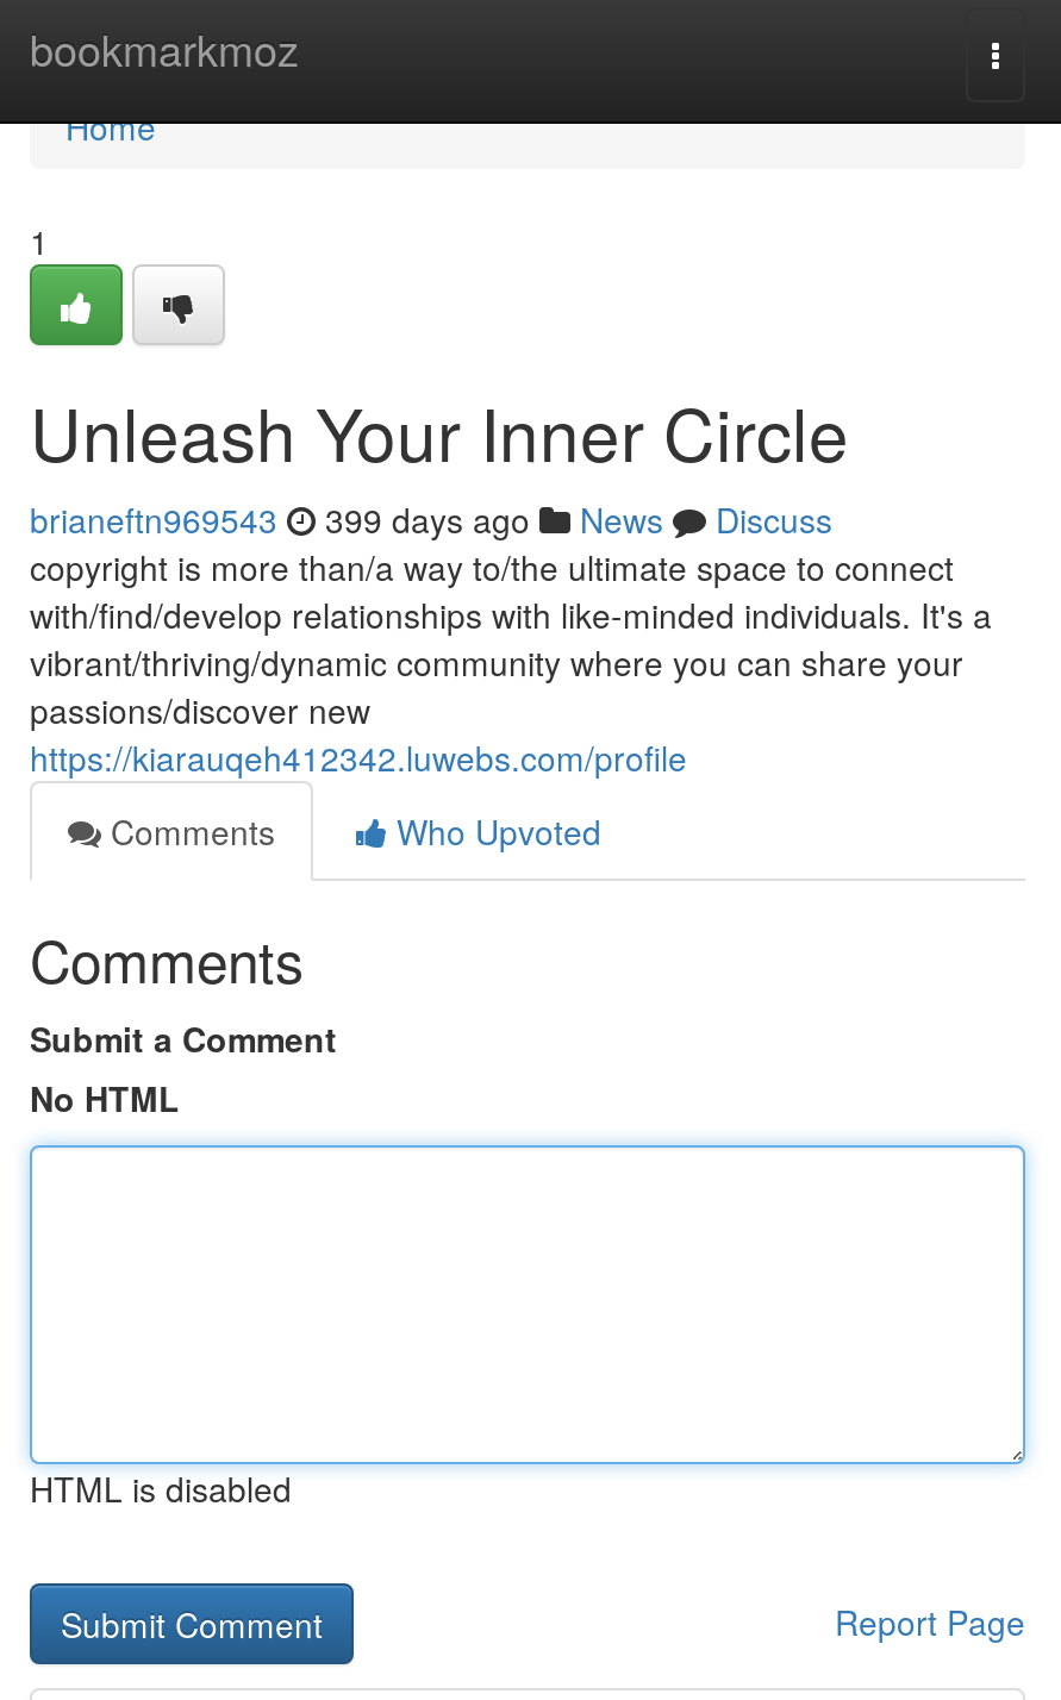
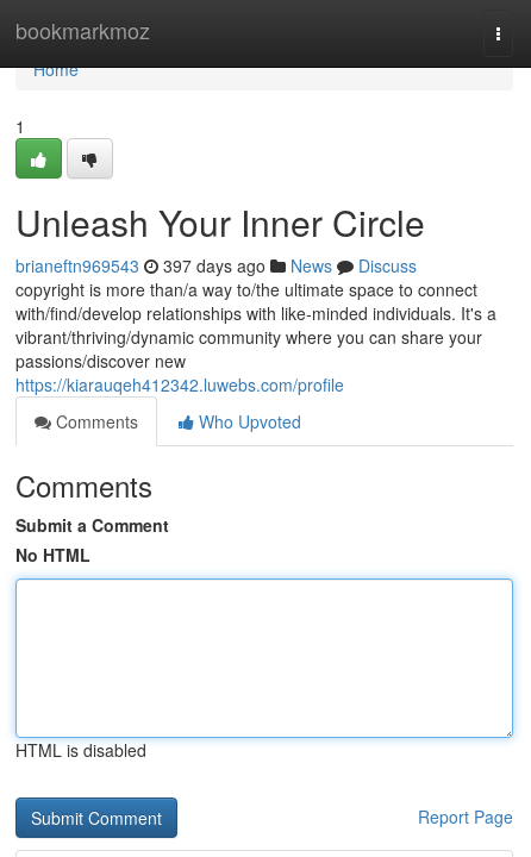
[30,495,832,543] brianeftn969543 399 days ago News Discuss -> [15,254,417,277] brianeftn969543 397 days ago News Discuss

